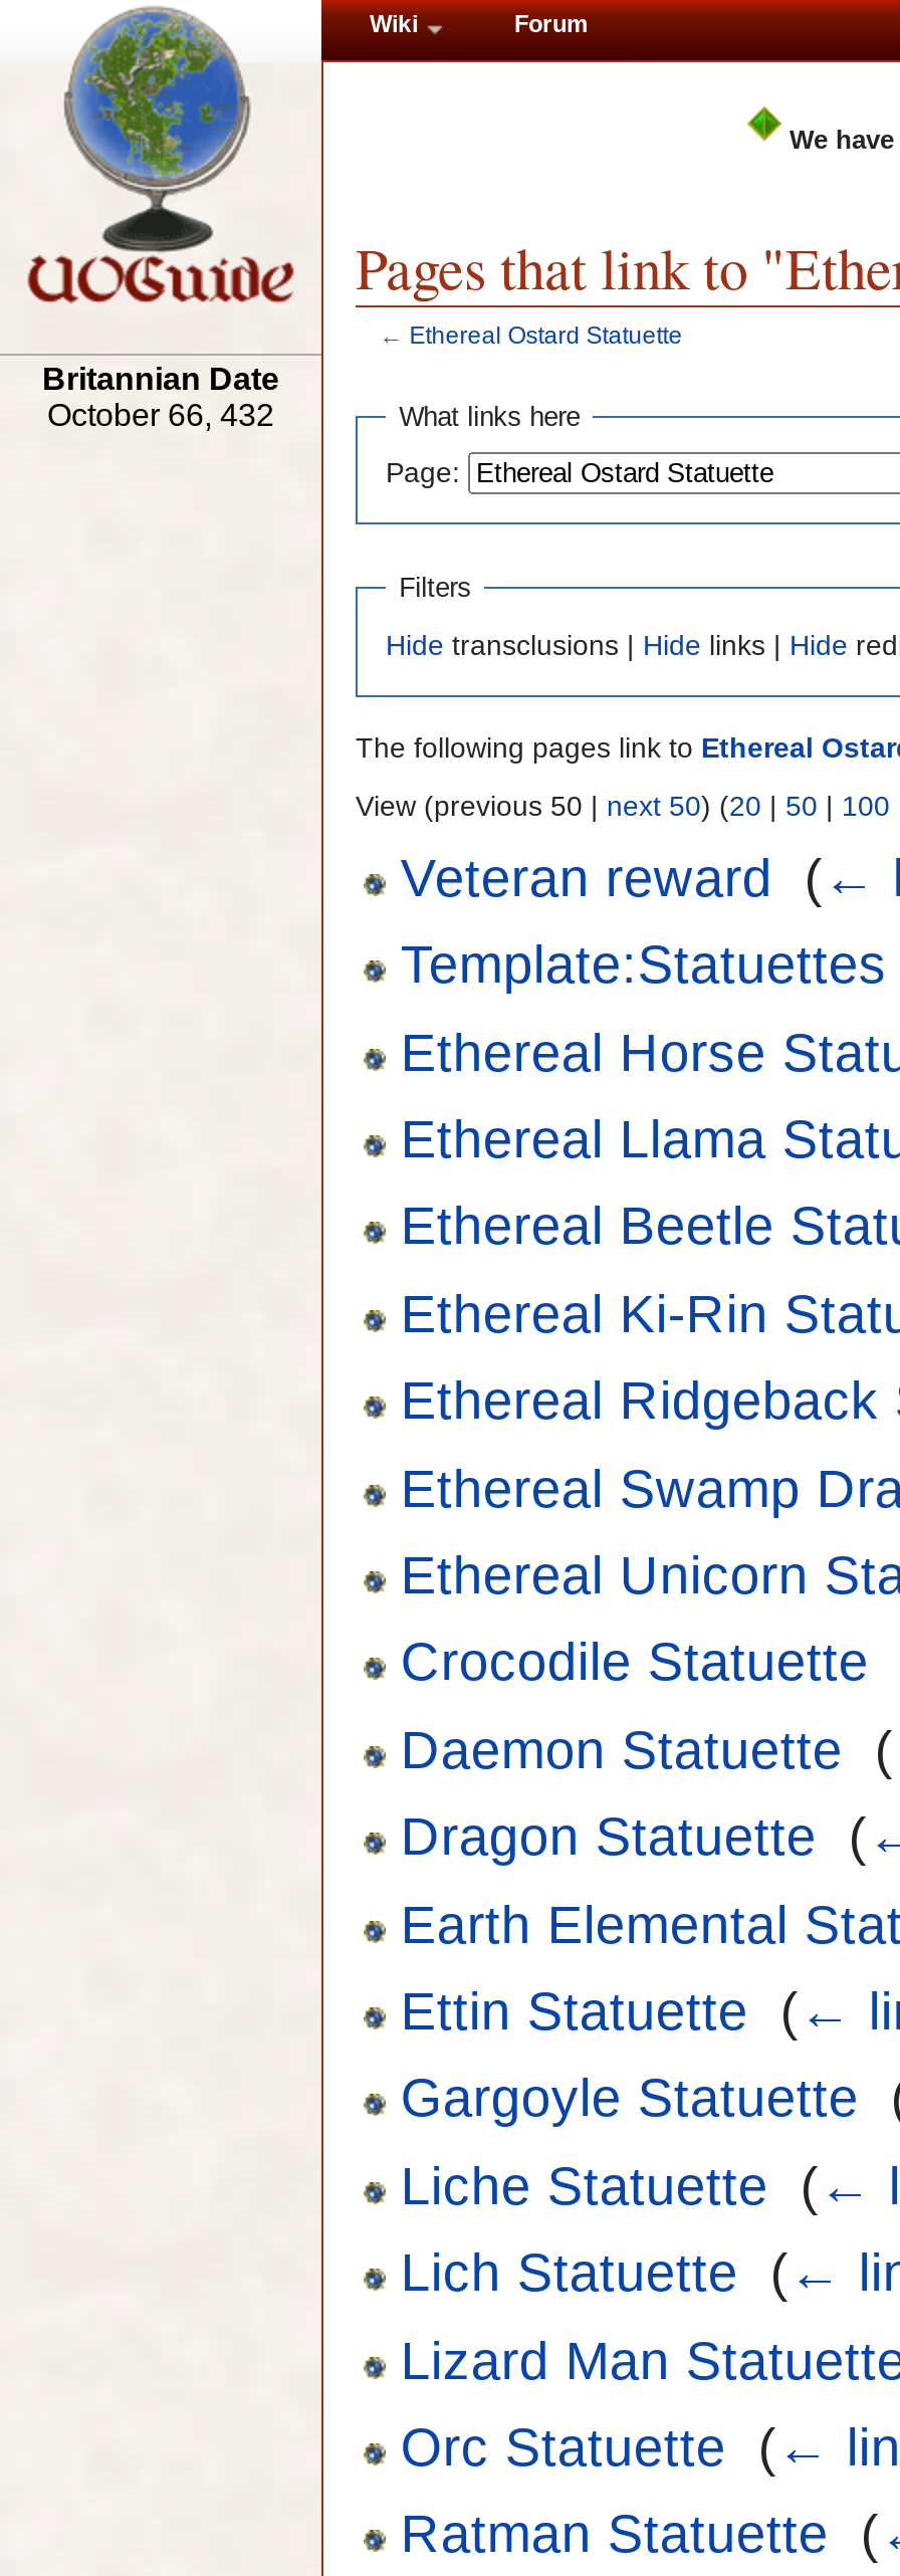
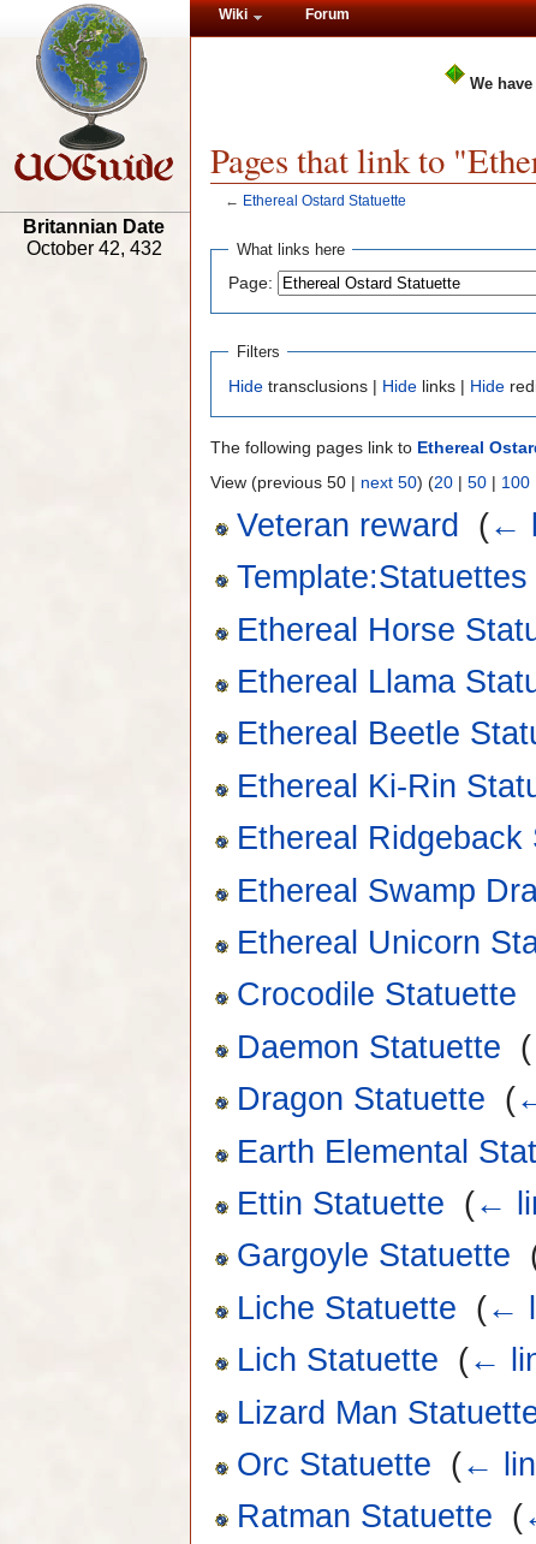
[47,399,274,433] October 66, 432 -> [26,239,162,259] October 42, 432

